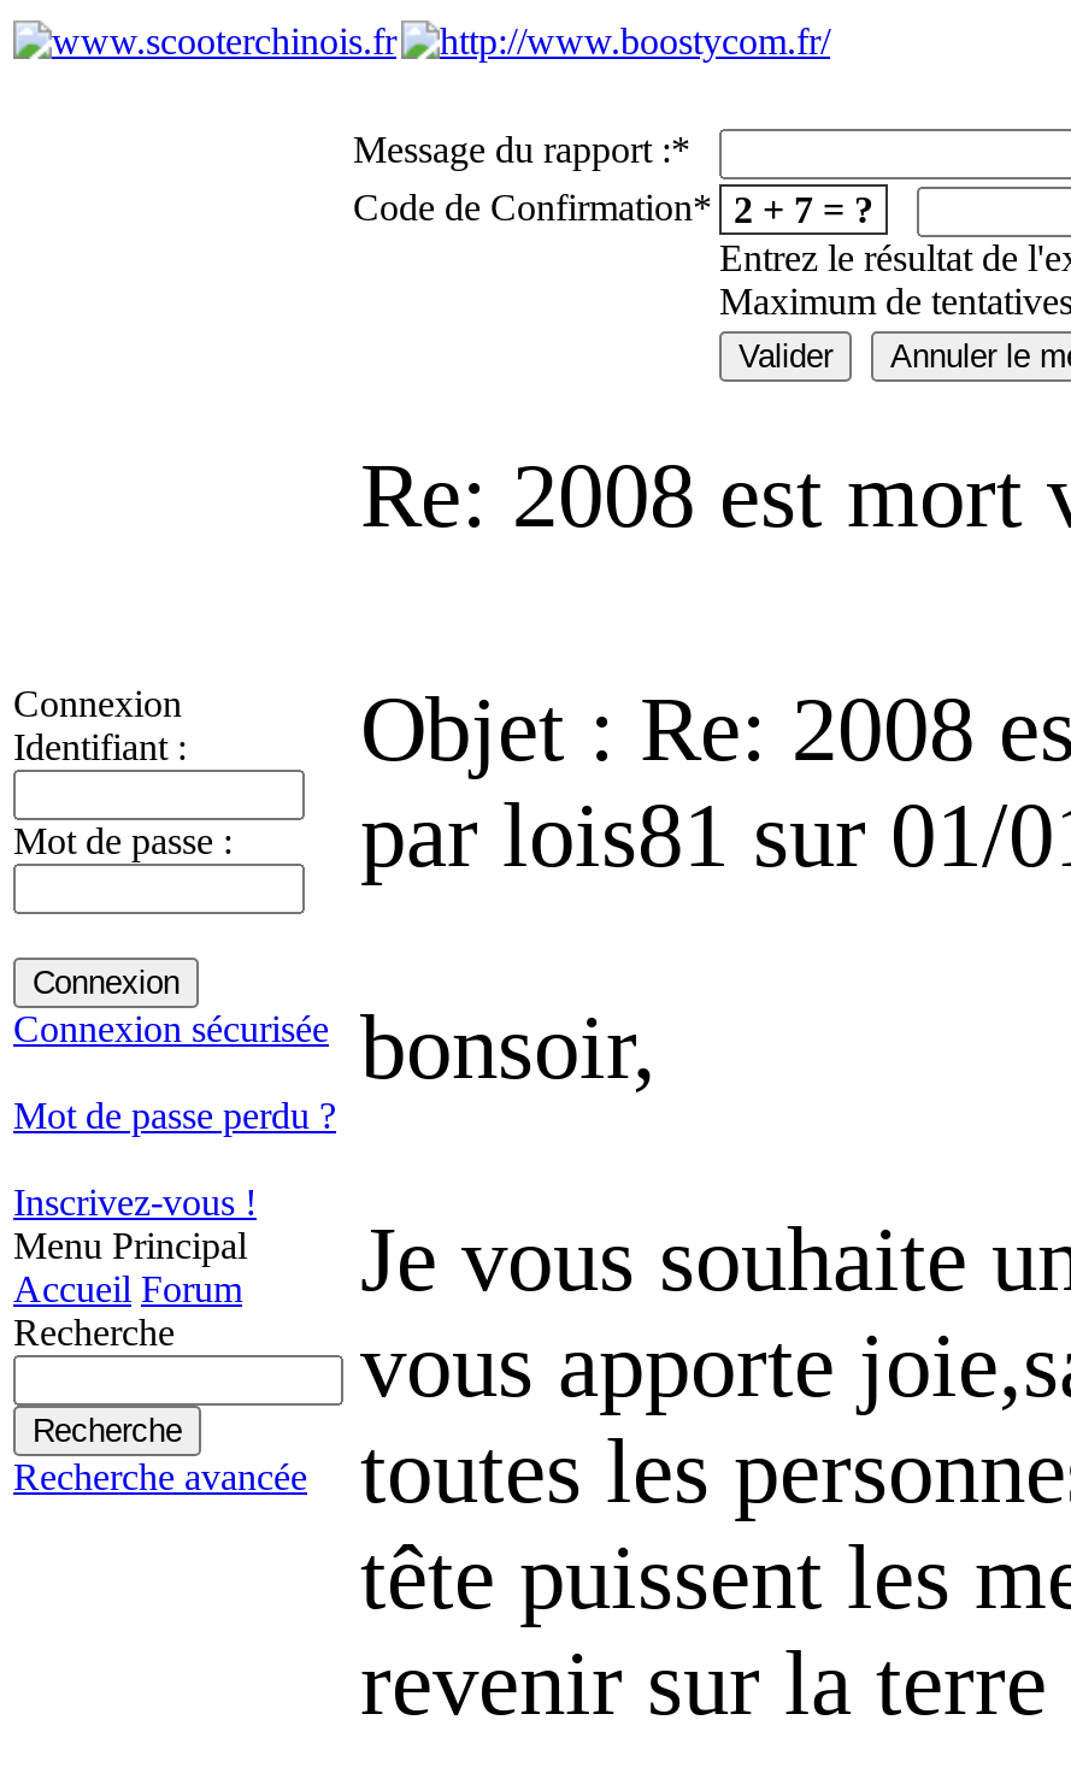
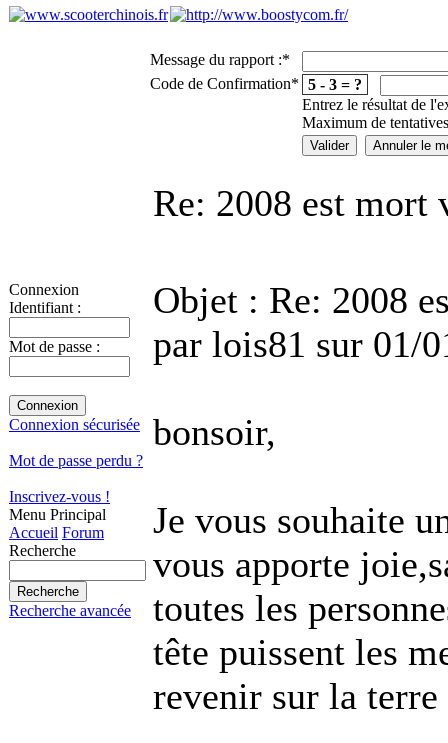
[353,187,873,230] Code de Confirmation* 2 + 7 = ? -> [150,75,362,93] Code de Confirmation* 5 - 3 = ?

